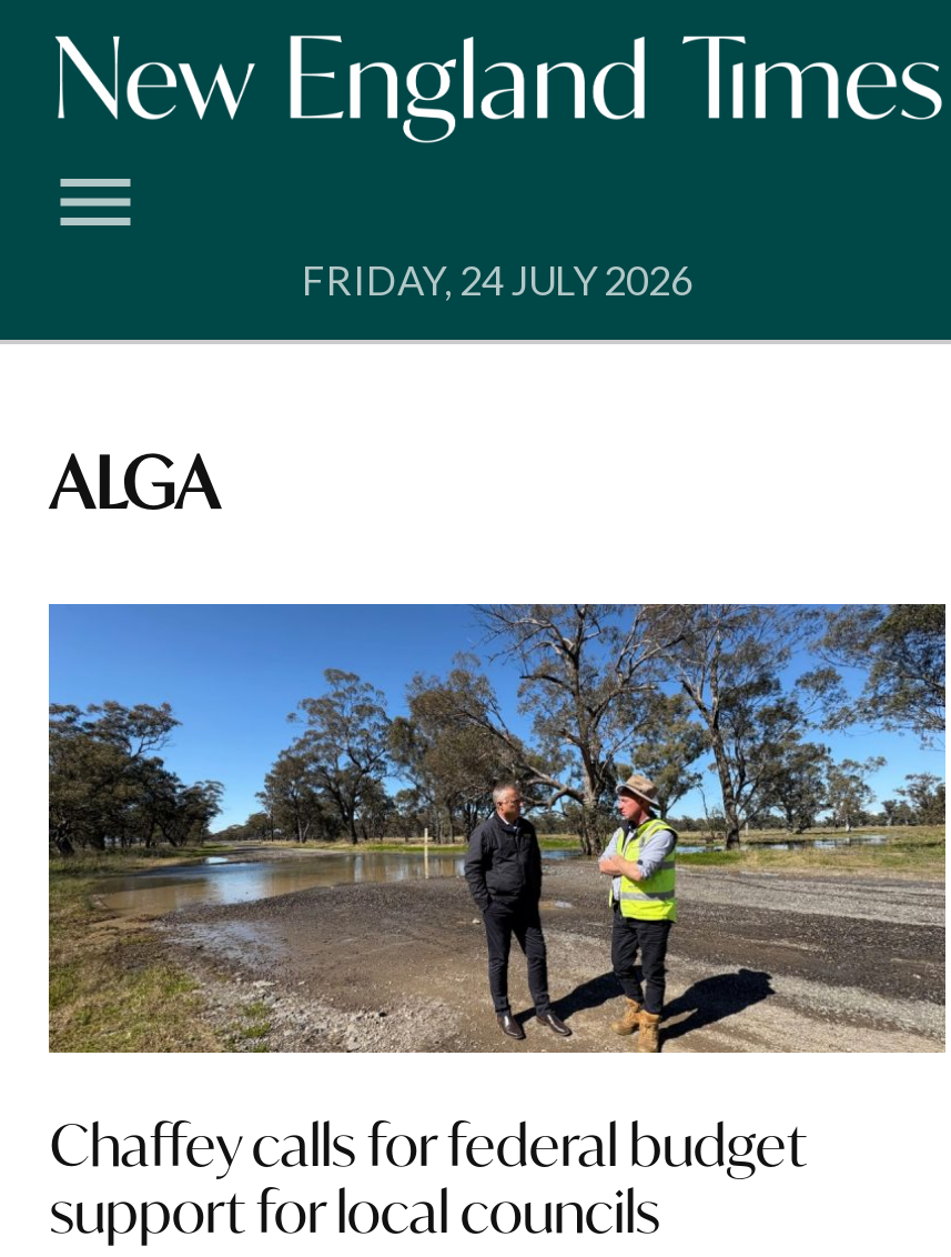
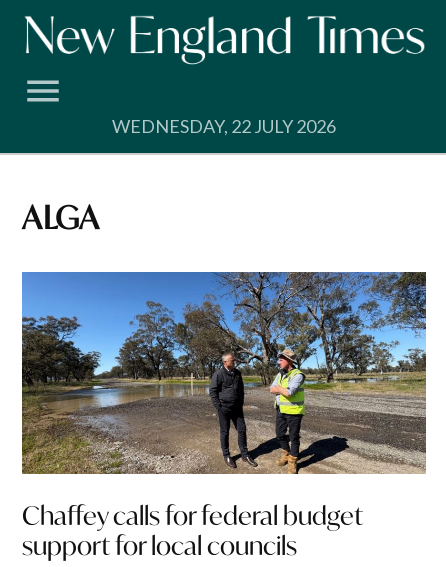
[302,255,692,303] FRIDAY, 24 JULY 2026 -> [112,115,336,137] WEDNESDAY, 22 JULY 2026

